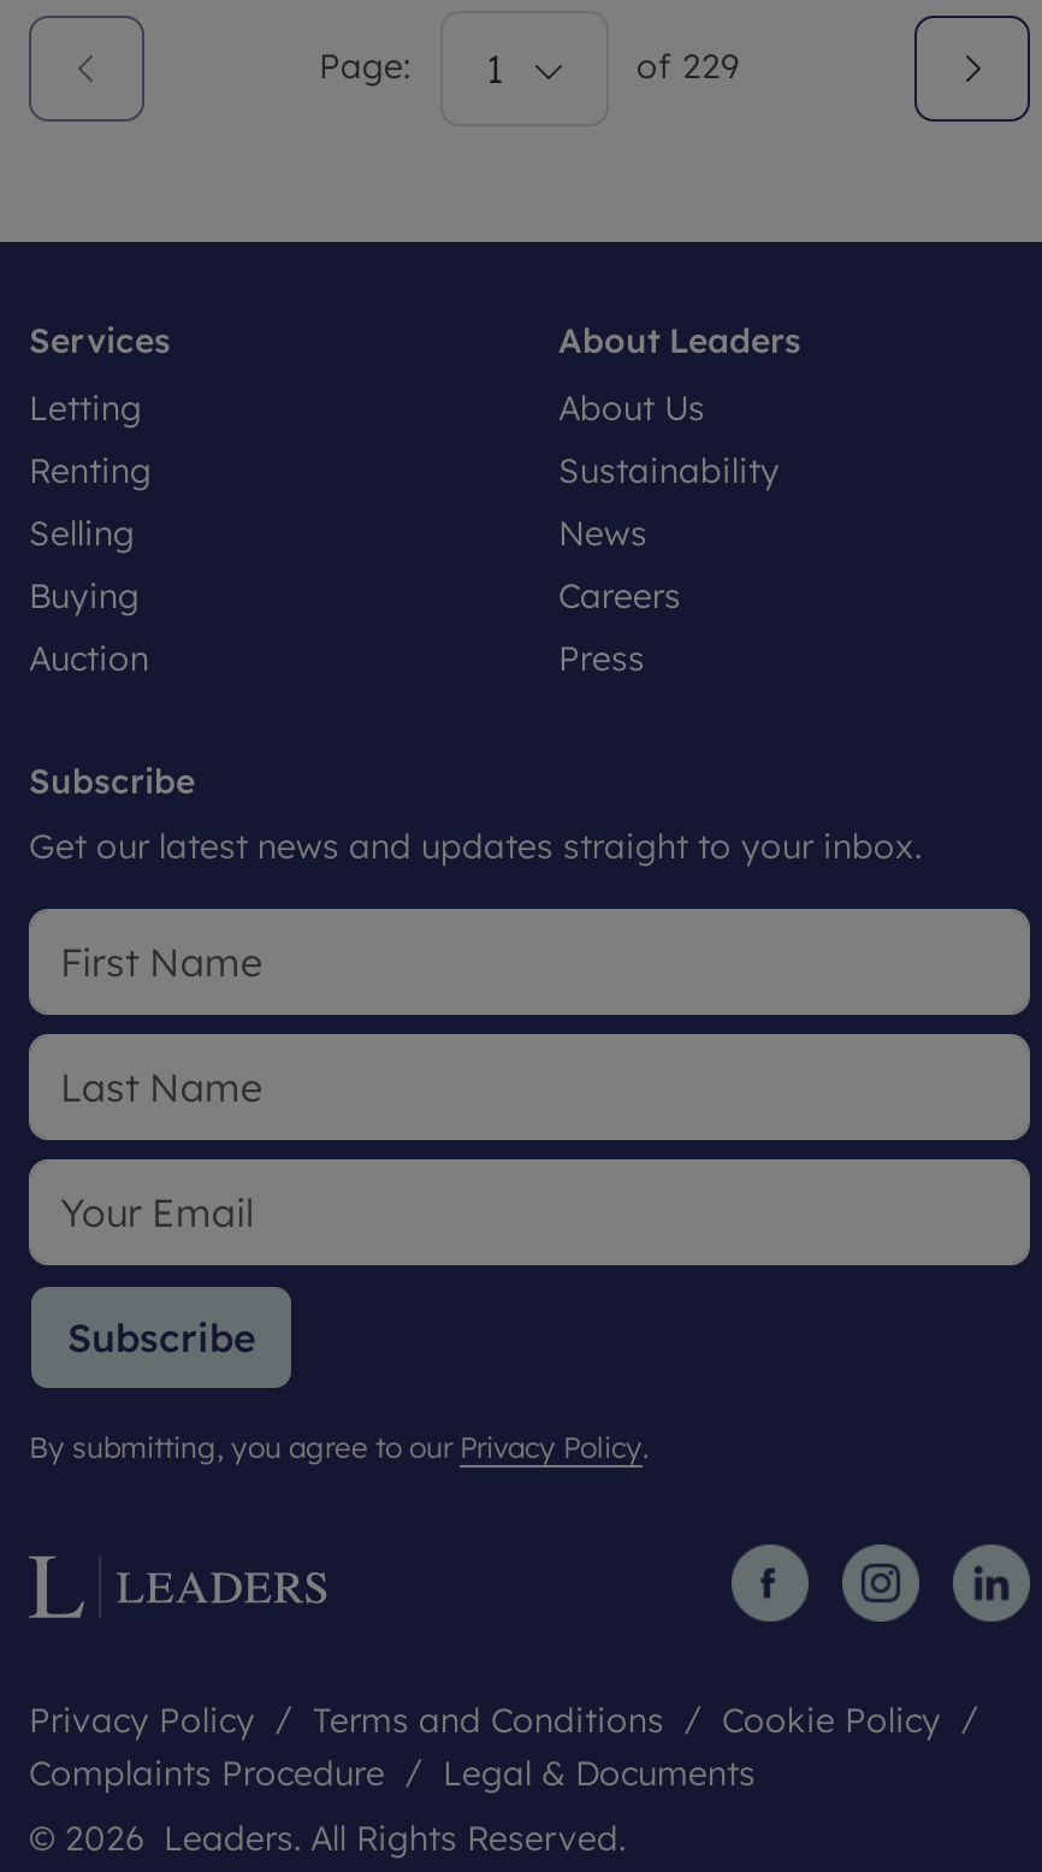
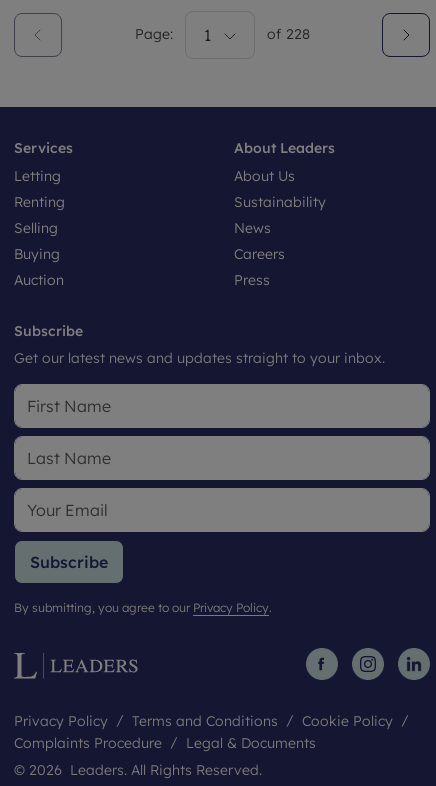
[637,45,740,88] of 229 -> [266,25,309,43] of 228

